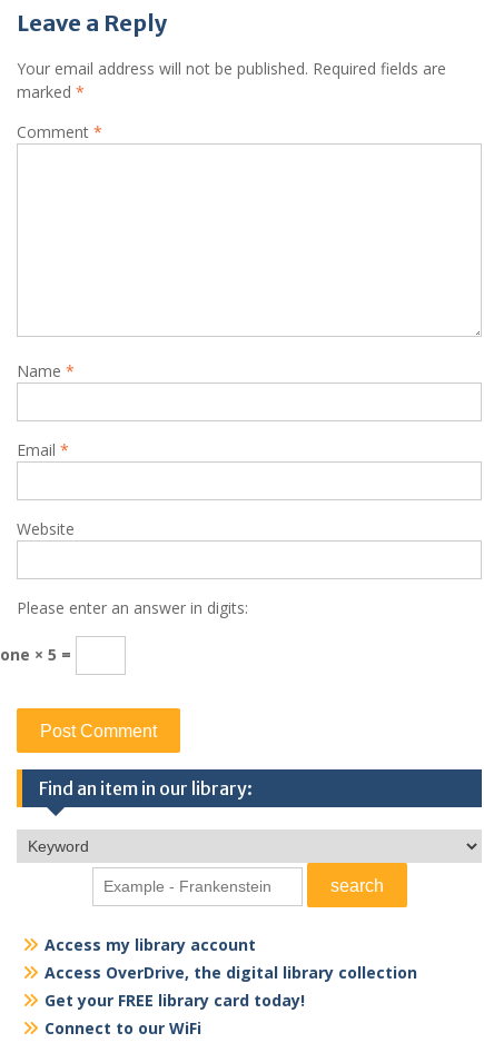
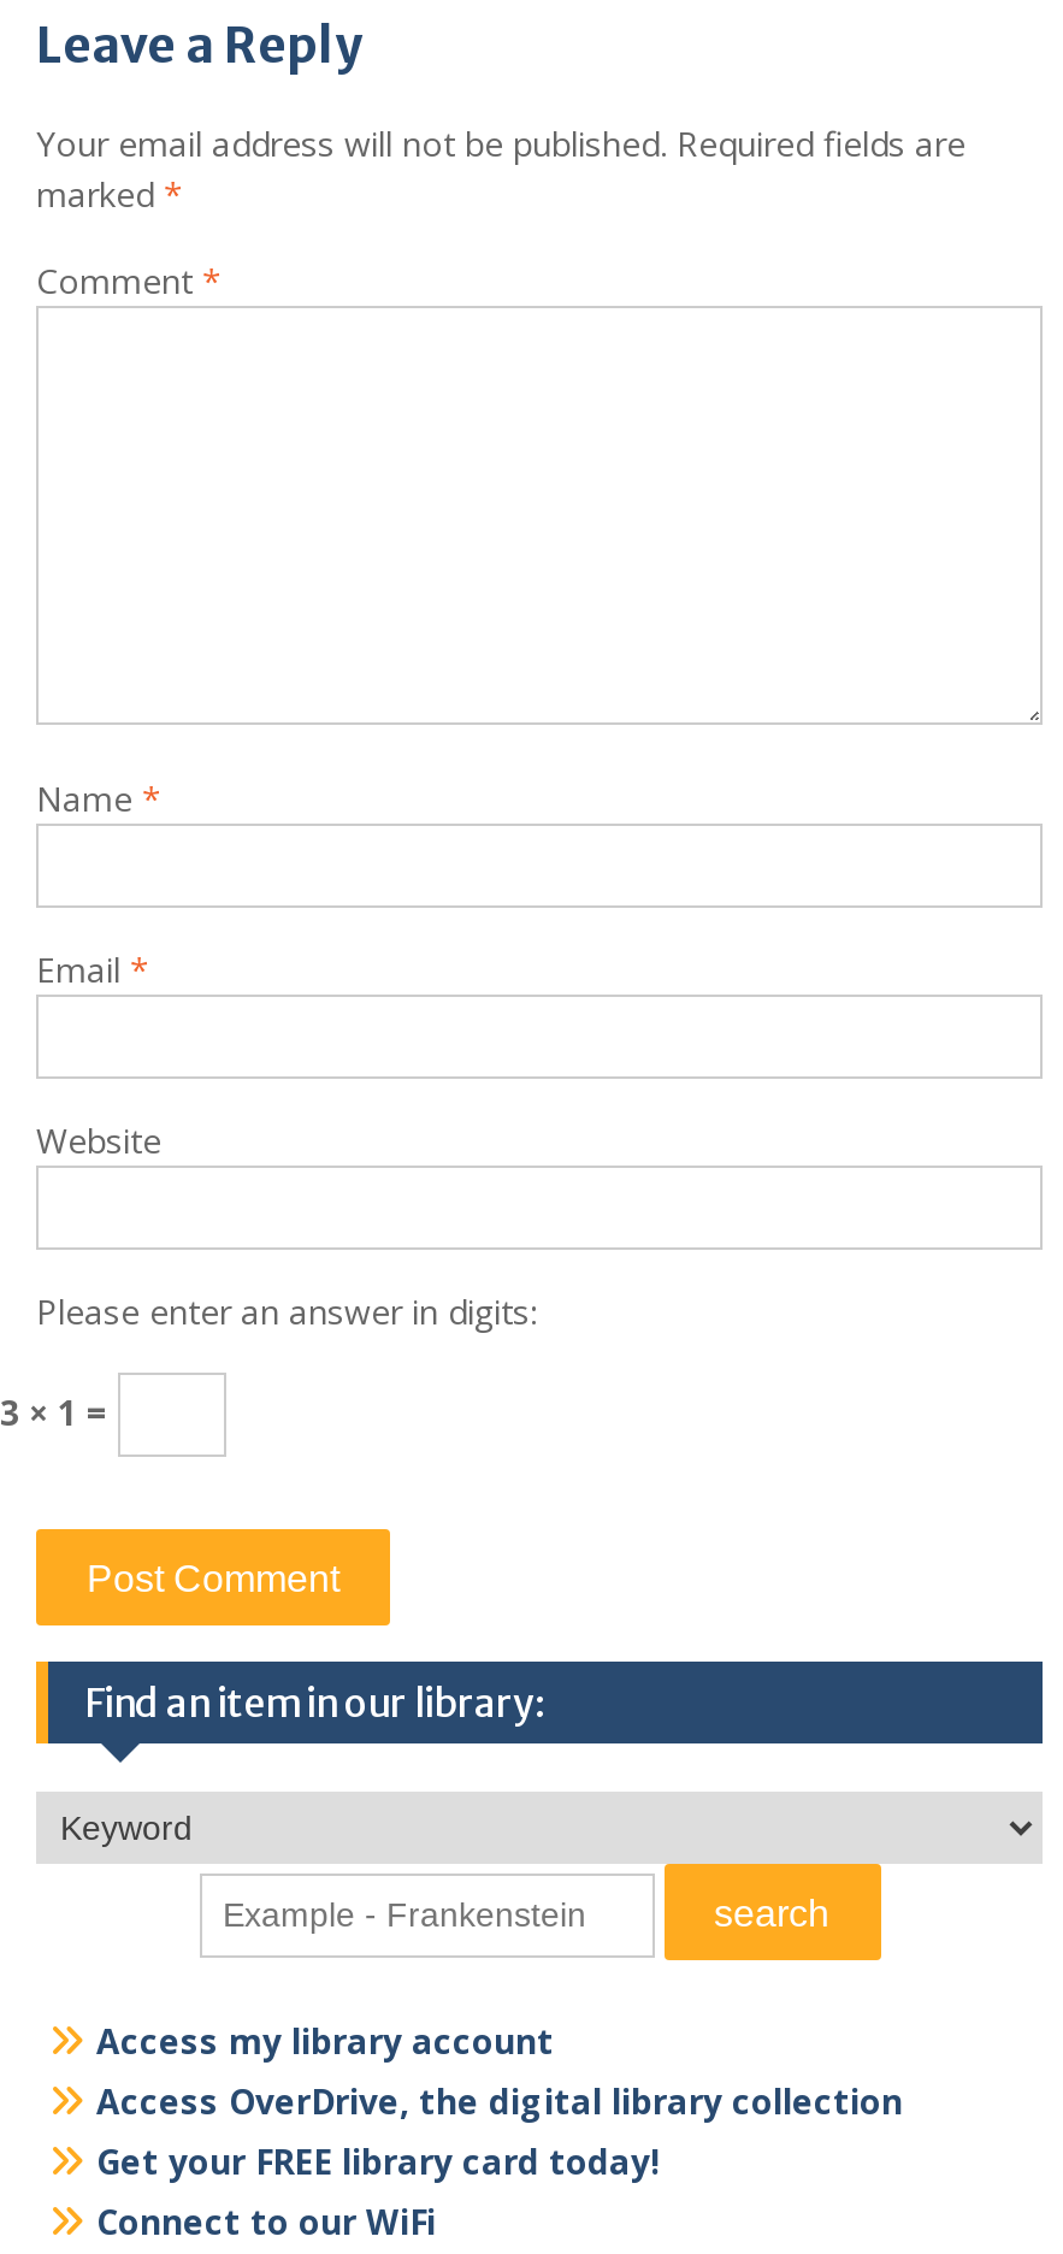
[0,644,76,665] one × 5 = -> [0,1389,118,1435] 3 × 1 =

